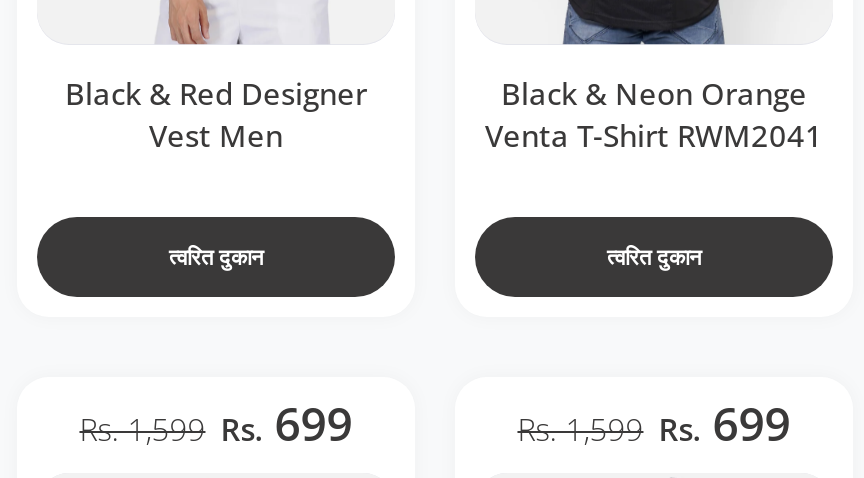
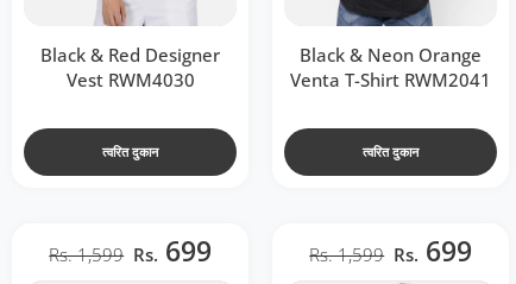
[149,114,283,154] Vest Men -> [66,68,194,92] Vest RWM4030

